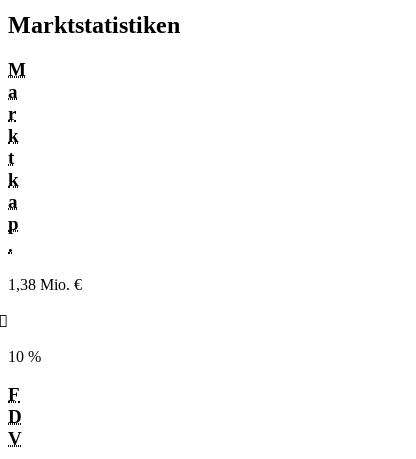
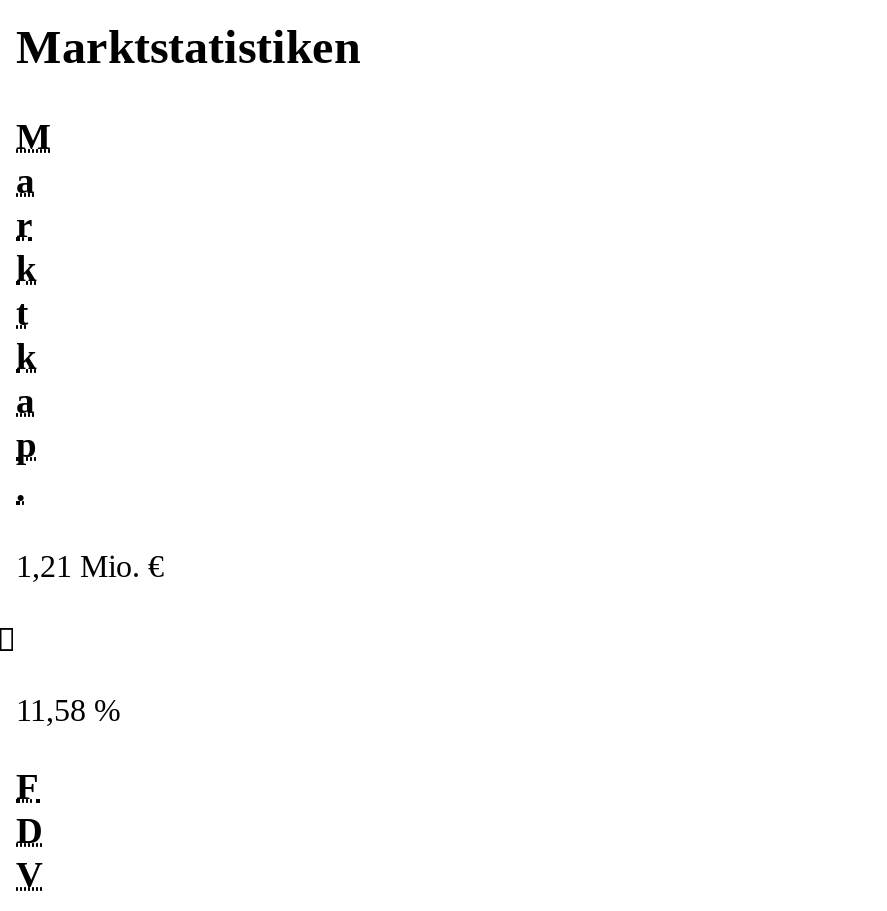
[8,276,82,293] 1,38 Mio. € -> [16,548,164,582] 1,21 Mio. €
[8,348,41,365] 10 % -> [16,692,120,726] 11,58 %

